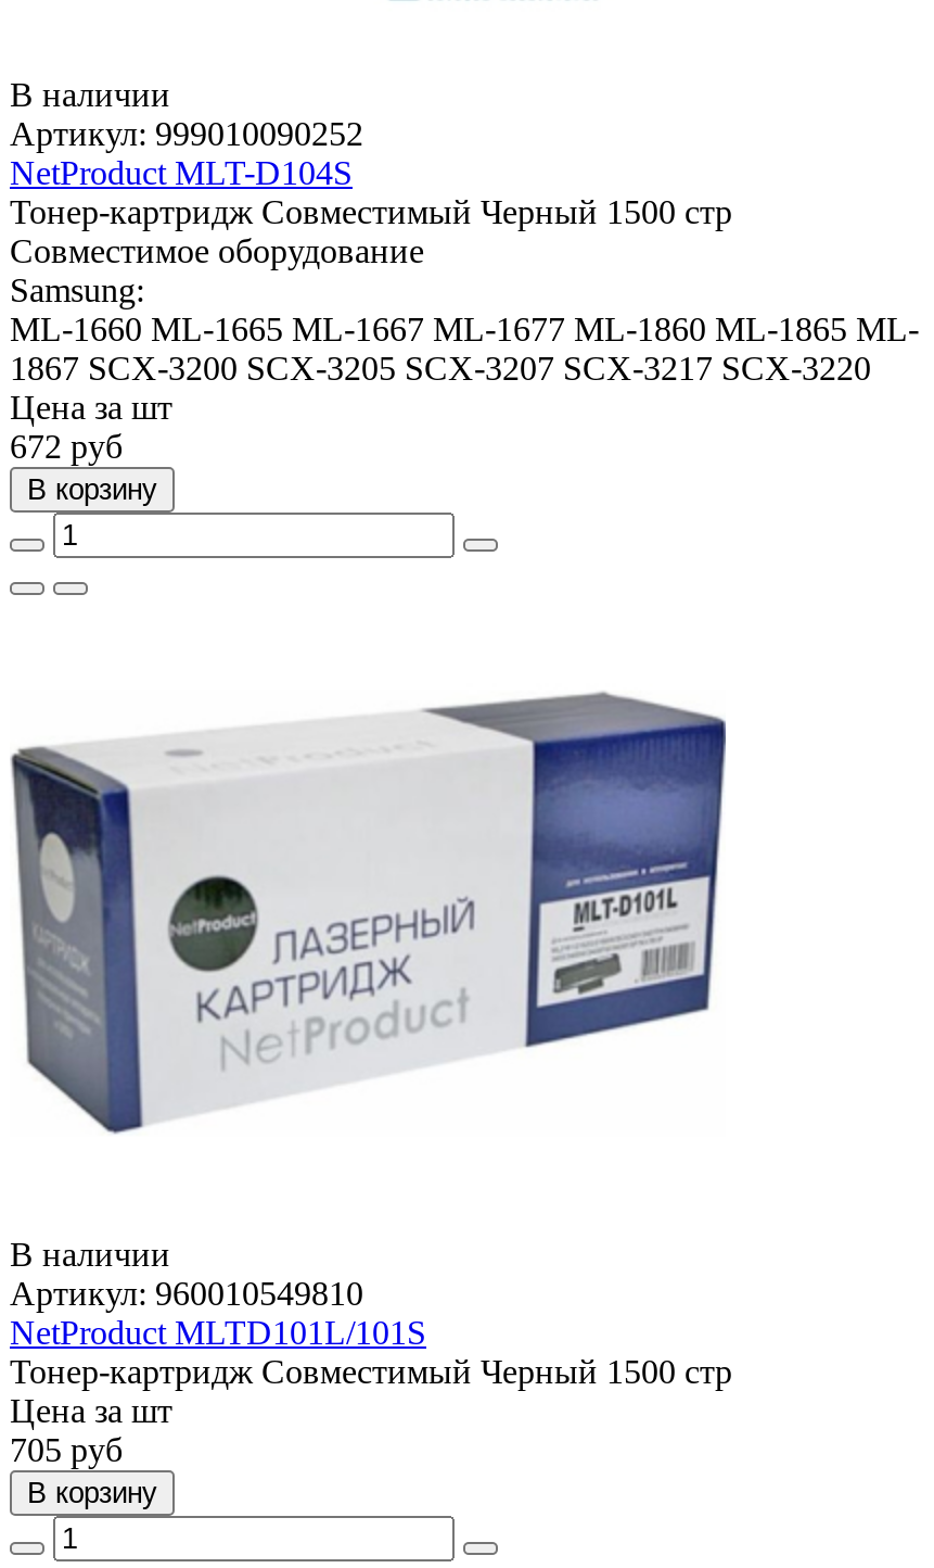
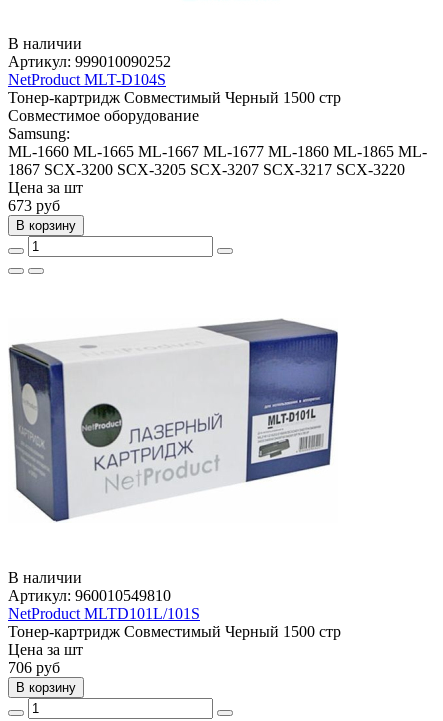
[10,428,123,465] 672 руб -> [8,197,60,214] 673 руб
[10,1431,123,1468] 705 руб -> [8,659,60,676] 706 руб

